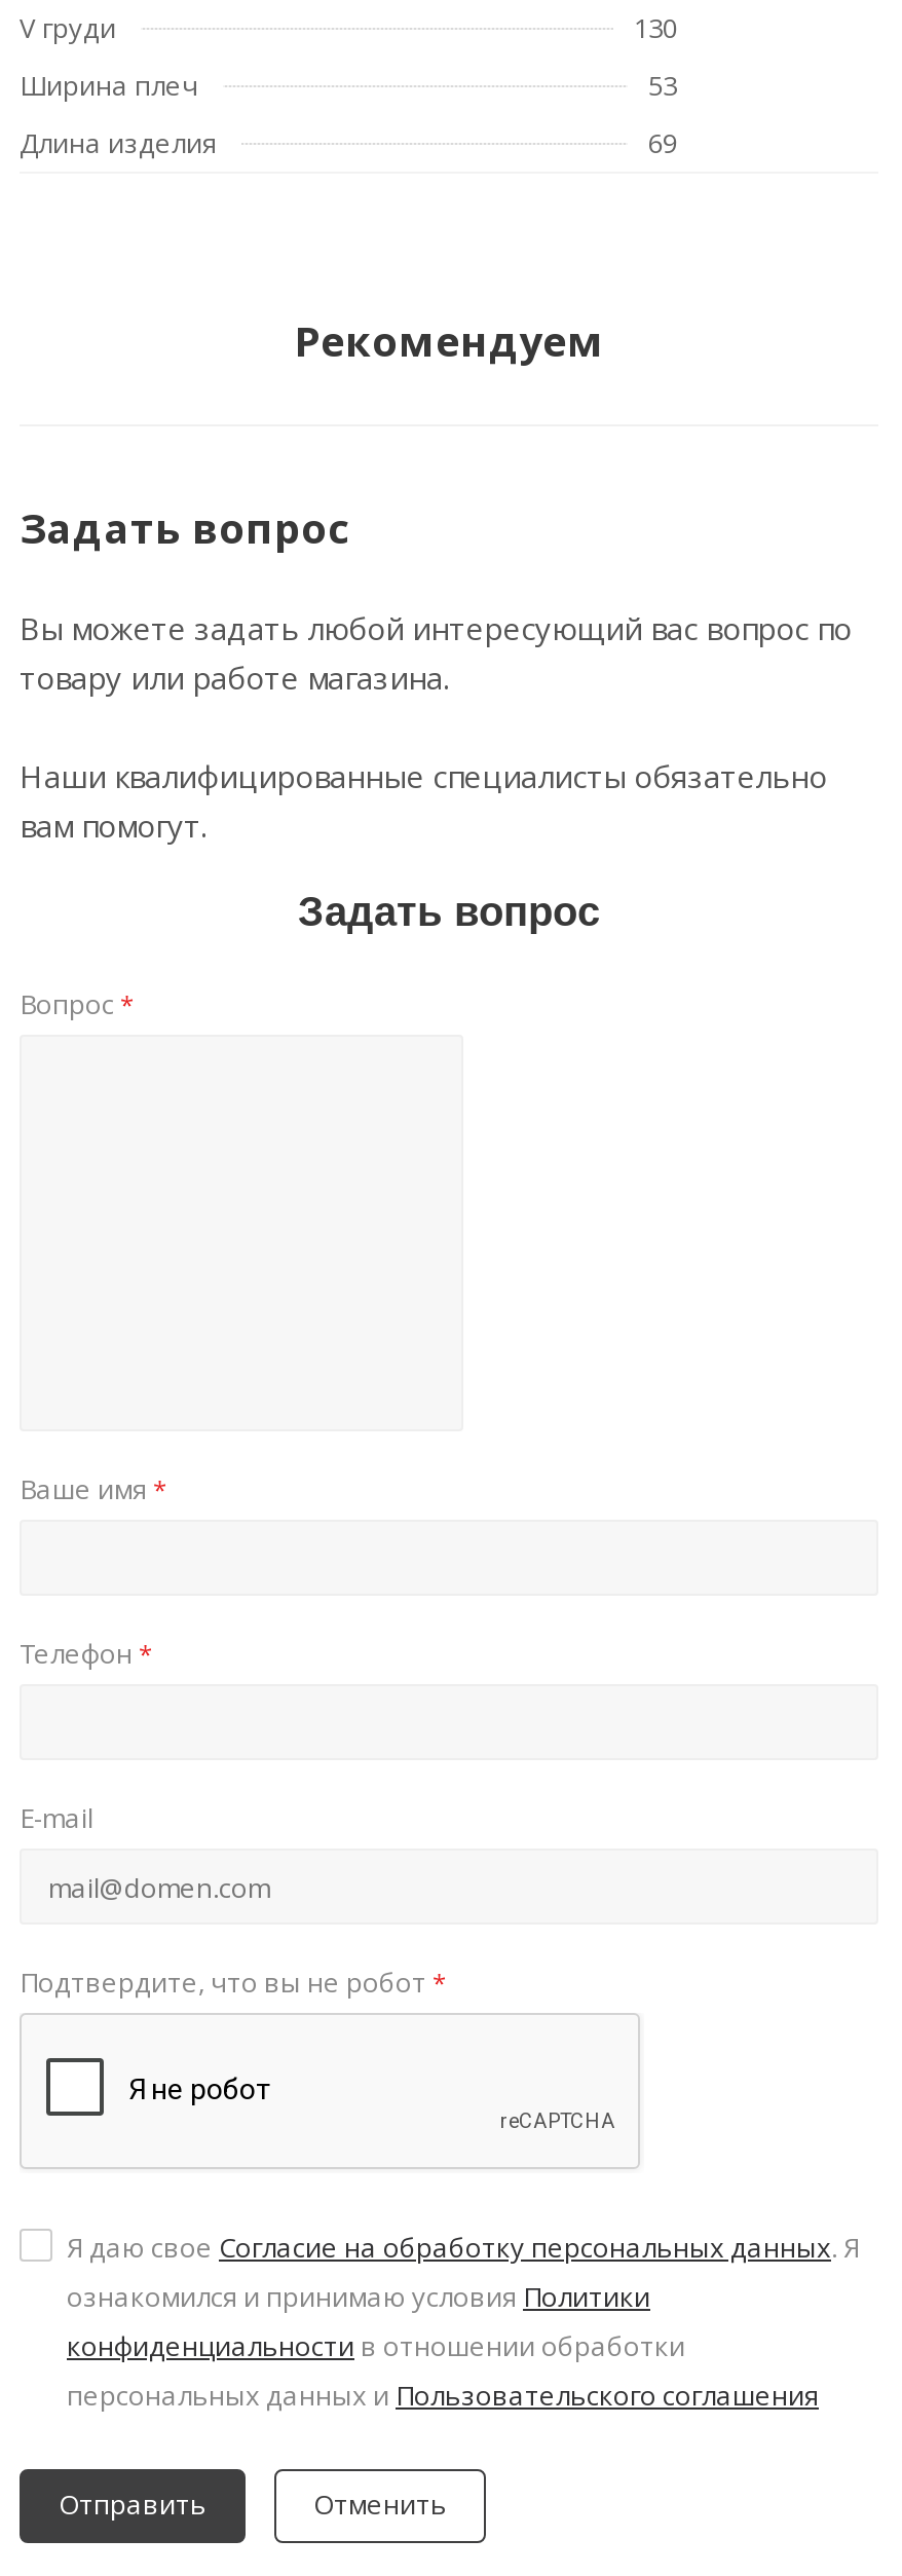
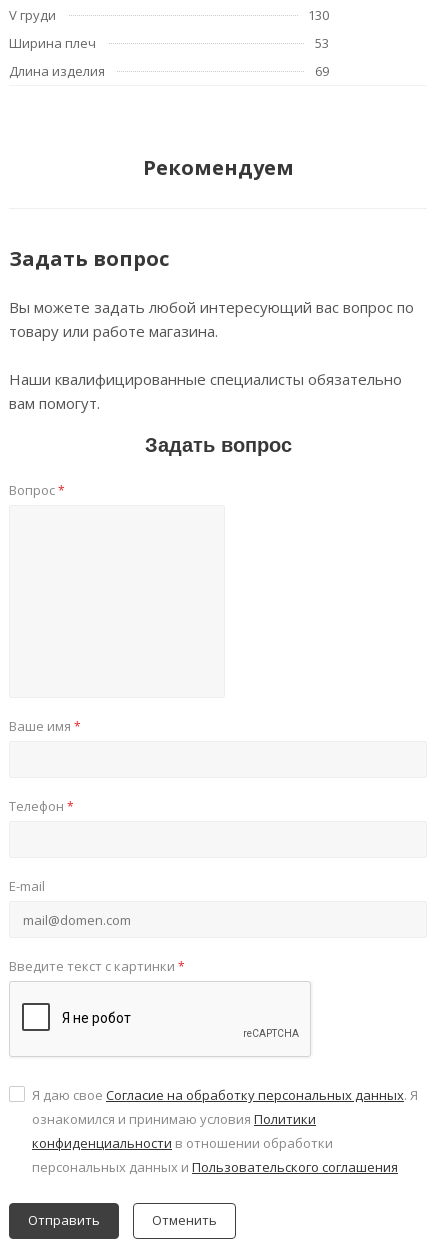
[20,1964,447,2001] Подтвердите, что вы не робот * -> [9,957,185,975] Введите текст с картинки *

